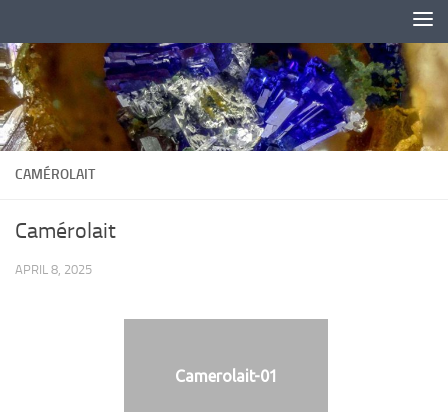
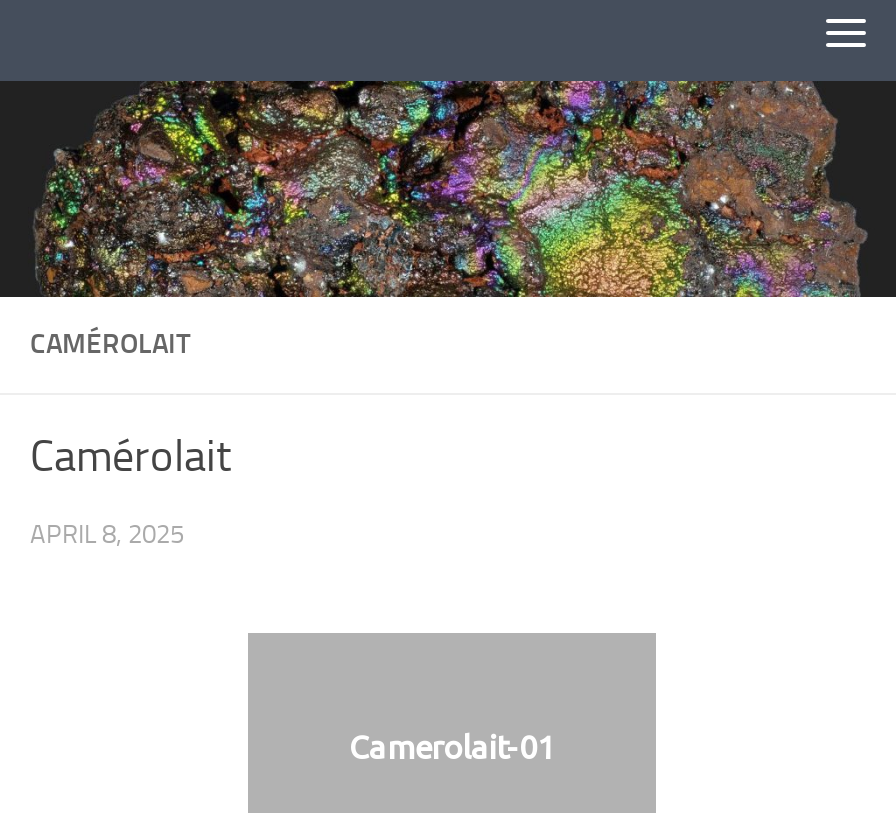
[3,42,445,152] [image] -> [6,79,890,299] [image]

